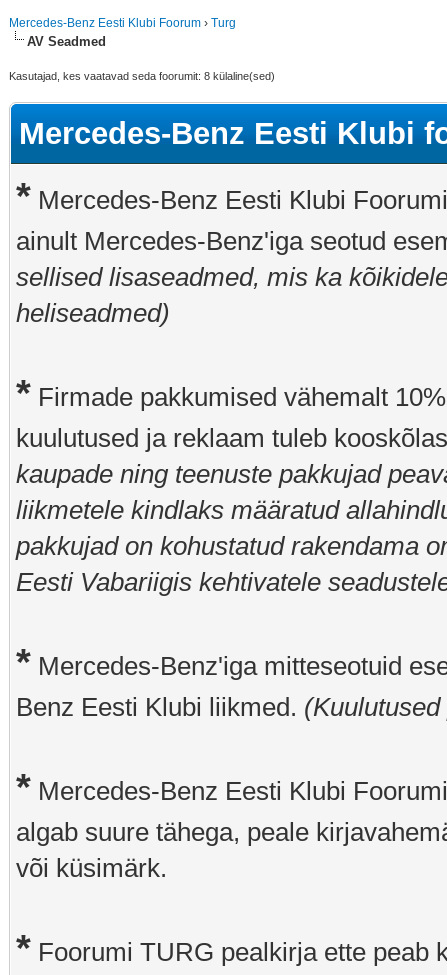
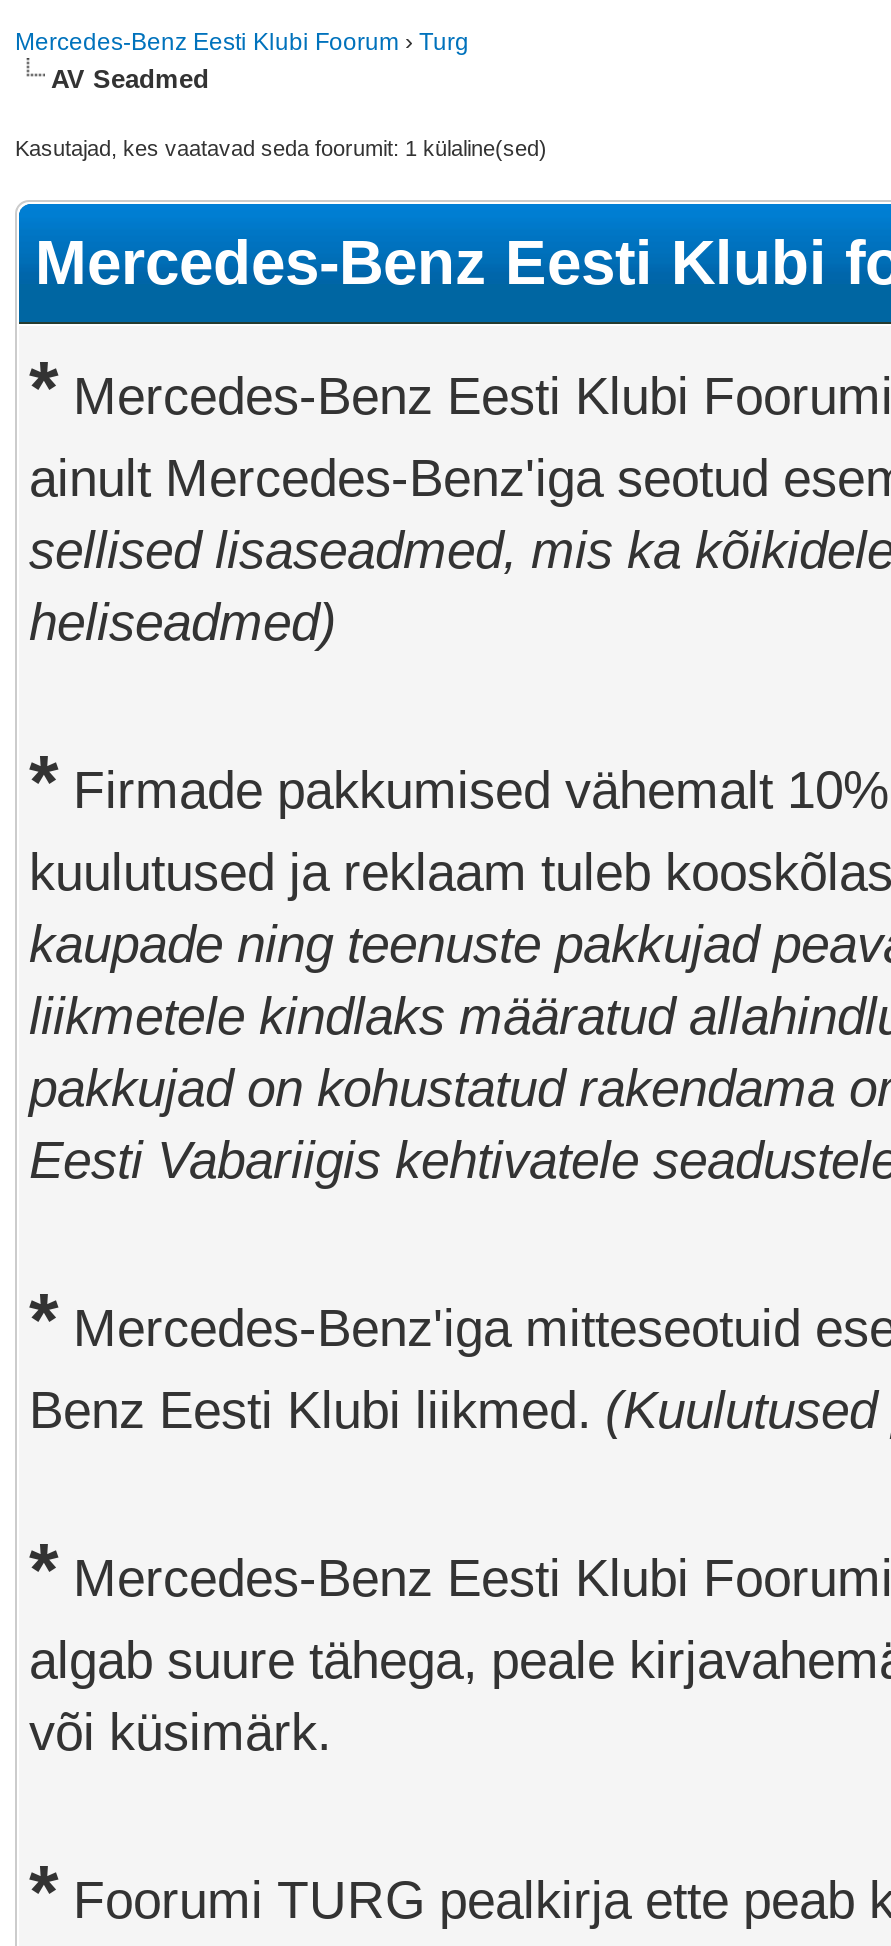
[9,70,275,82] Kasutajad, kes vaatavad seda foorumit: 8 külaline(sed) -> [15,136,547,160] Kasutajad, kes vaatavad seda foorumit: 1 külaline(sed)

